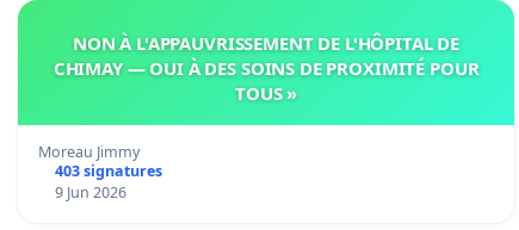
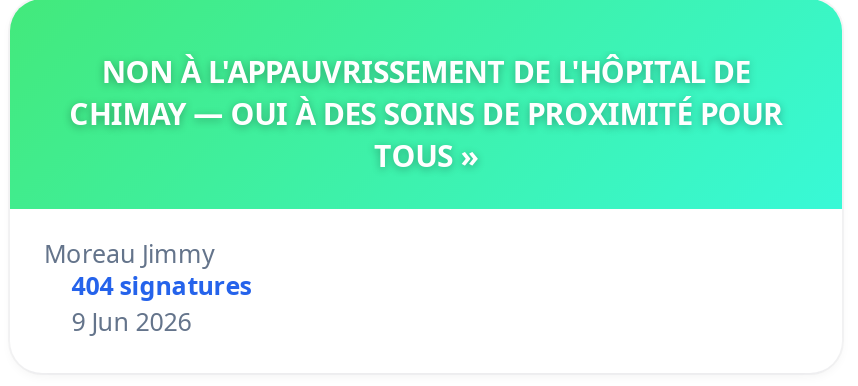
[55,161,162,181] 403 signatures -> [72,269,252,303] 404 signatures

